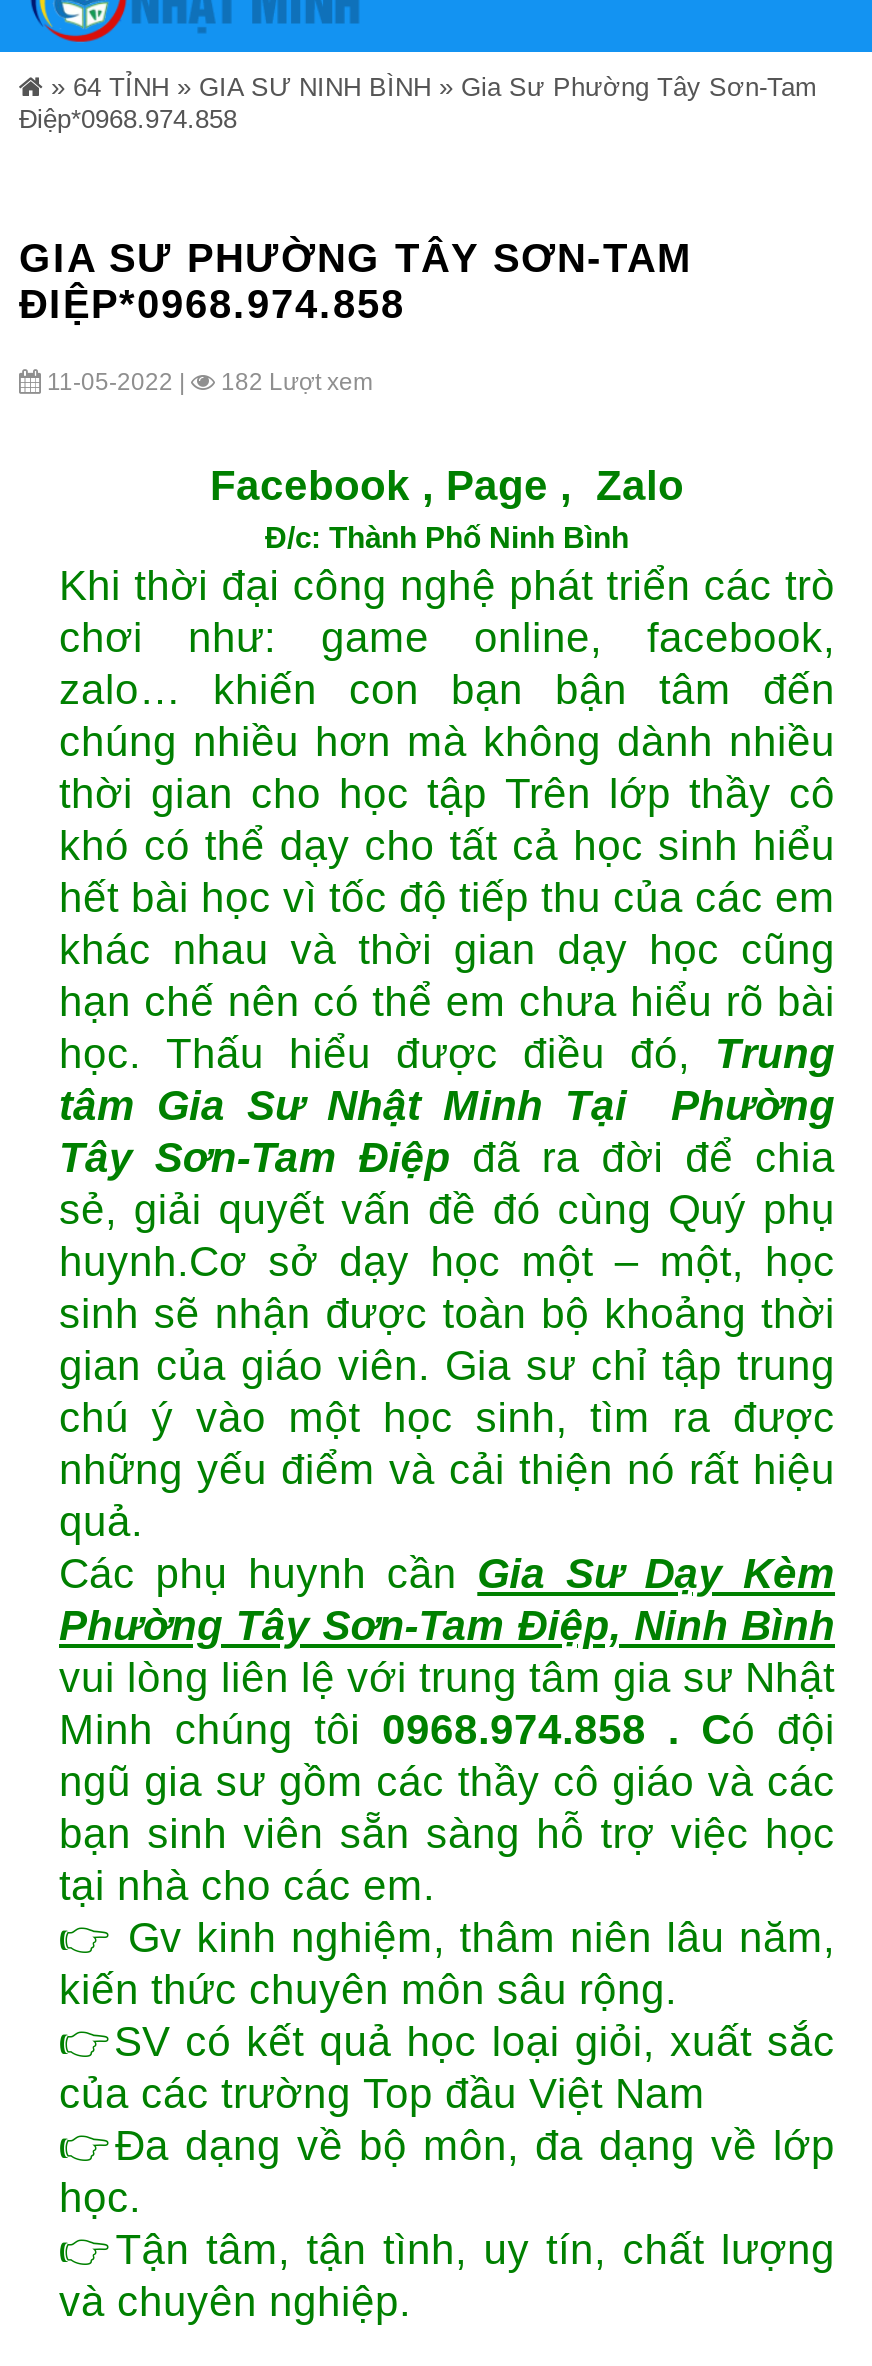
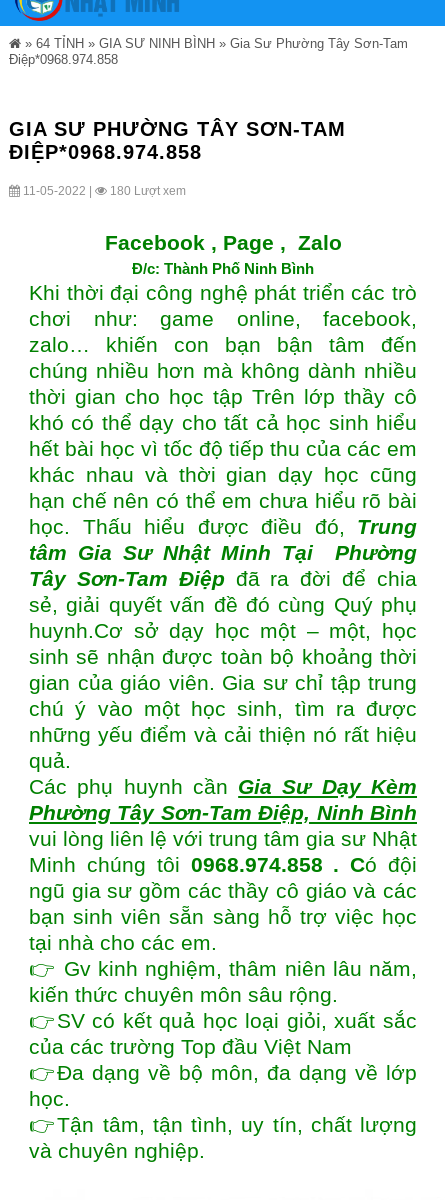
[215,368,373,396] 182 Lượt xem -> [107,184,186,198] 180 Lượt xem

